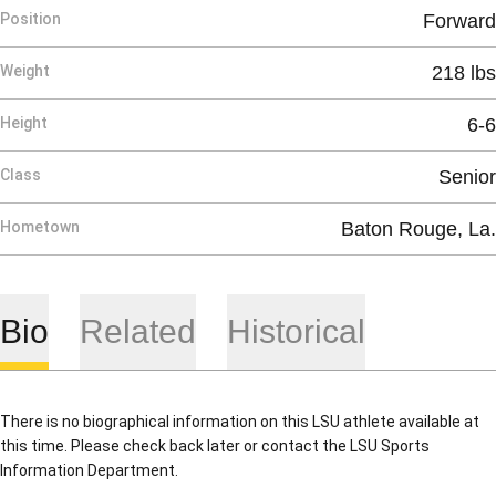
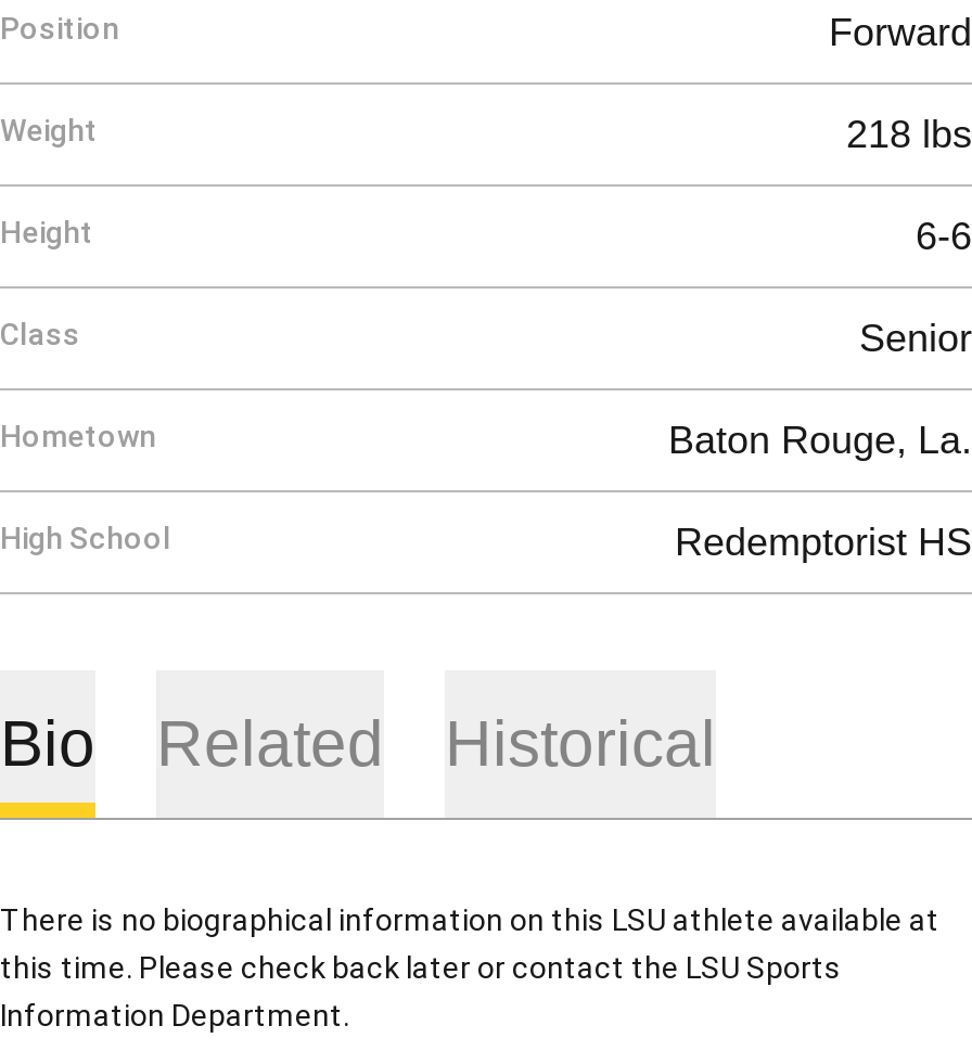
none -> [0,520,972,563] High School | Redemptorist HS

